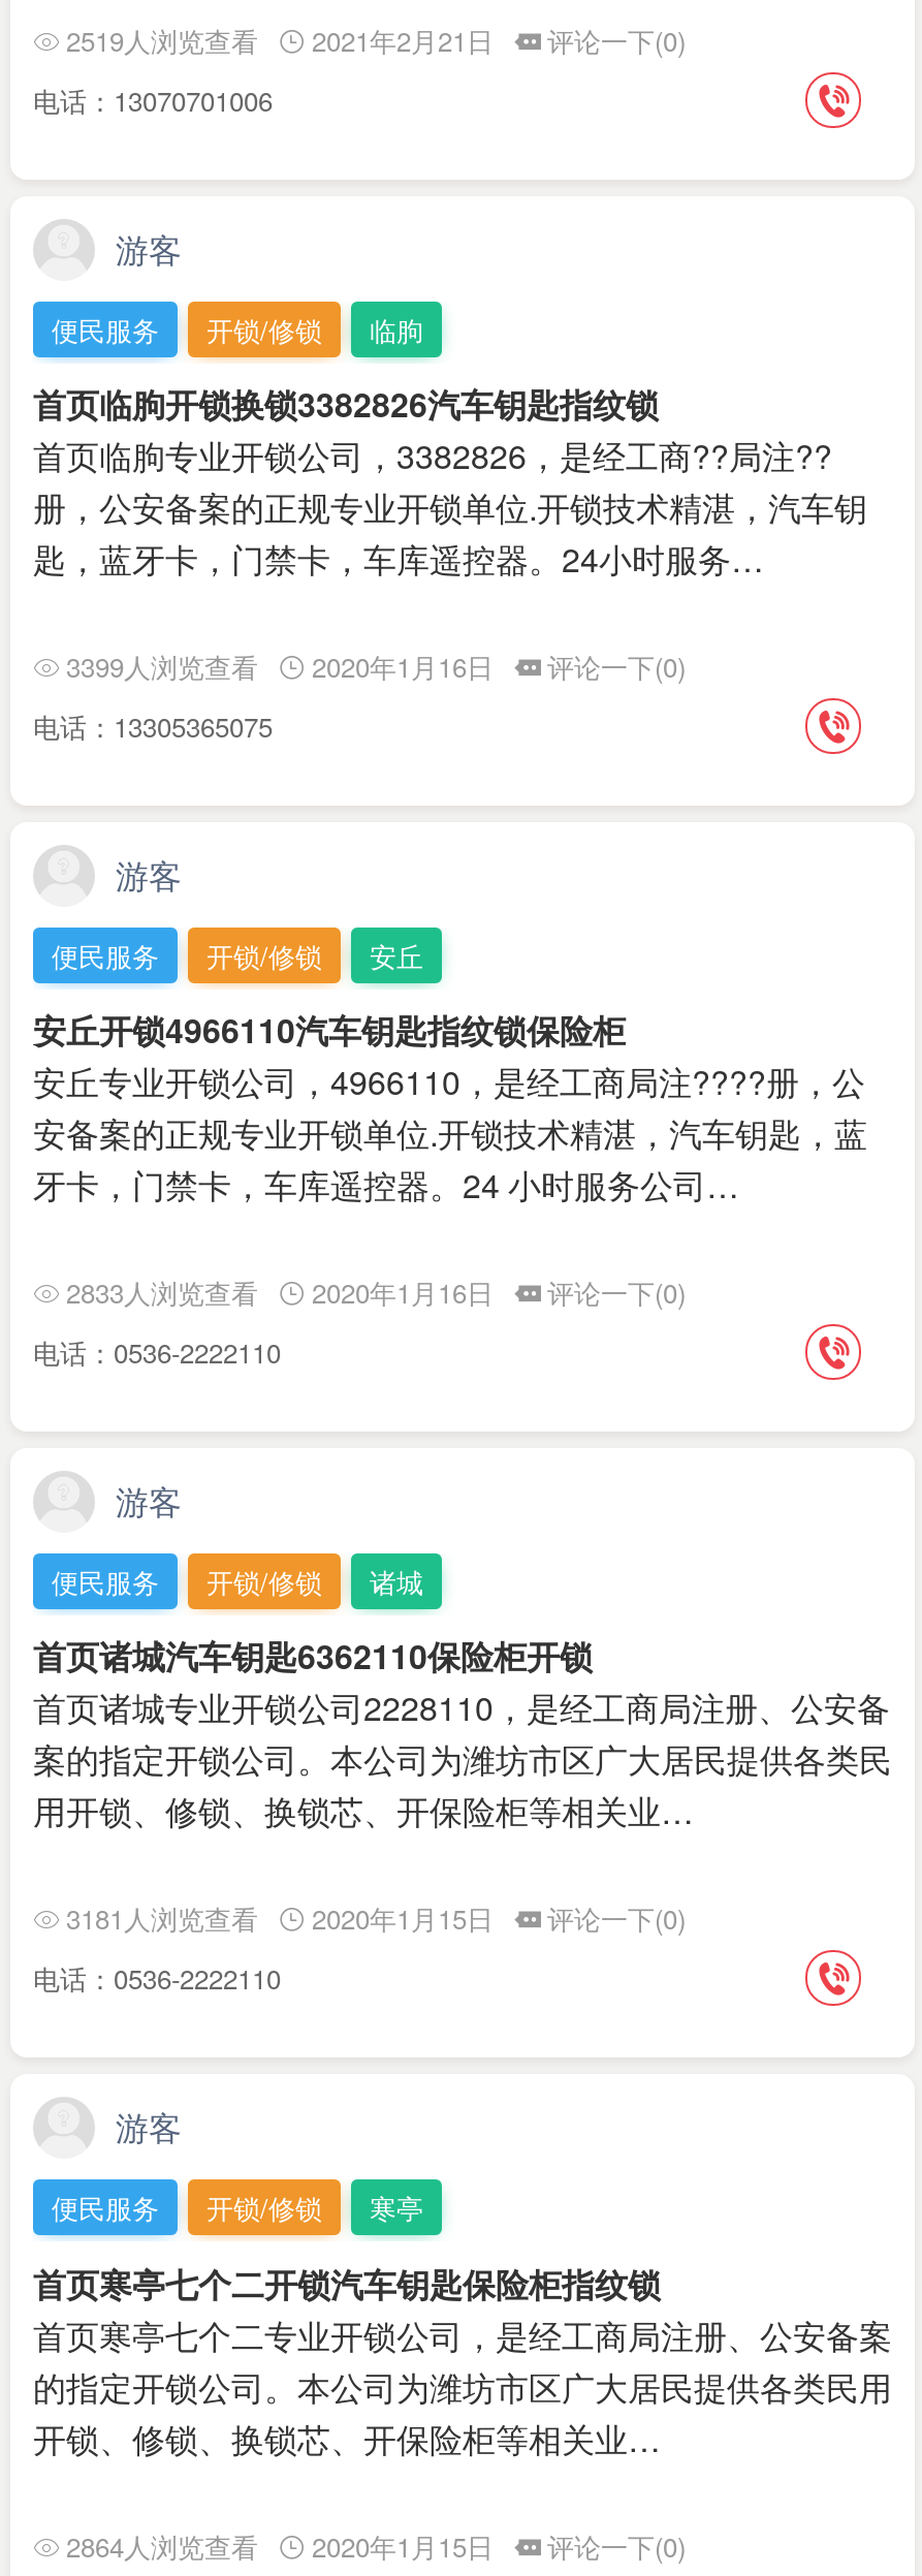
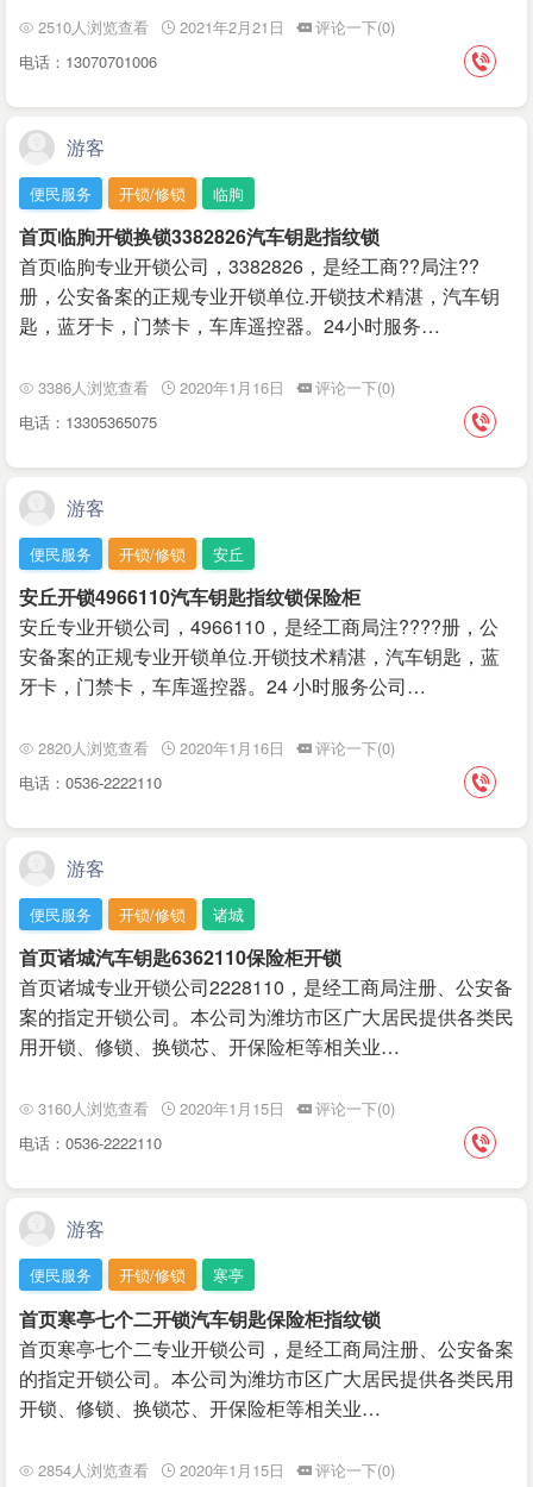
[66,20,686,59] 2519人浏览查看 2021年2月21日 评论一下(0) -> [38,15,395,37] 2510人浏览查看 2021年2月21日 评论一下(0)
[66,646,686,685] 3399人浏览查看 2020年1月16日 评论一下(0) -> [38,376,395,398] 3386人浏览查看 2020年1月16日 评论一下(0)
[66,1273,686,1312] 2833人浏览查看 2020年1月16日 评论一下(0) -> [38,736,395,759] 2820人浏览查看 2020年1月16日 评论一下(0)
[66,1899,686,1939] 3181人浏览查看 2020年1月15日 评论一下(0) -> [38,1097,395,1120] 3160人浏览查看 2020年1月15日 评论一下(0)
[66,2526,686,2565] 2864人浏览查看 2020年1月15日 评论一下(0) -> [38,1458,395,1481] 2854人浏览查看 2020年1月15日 评论一下(0)

